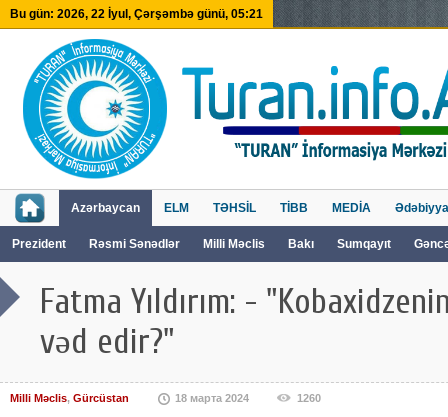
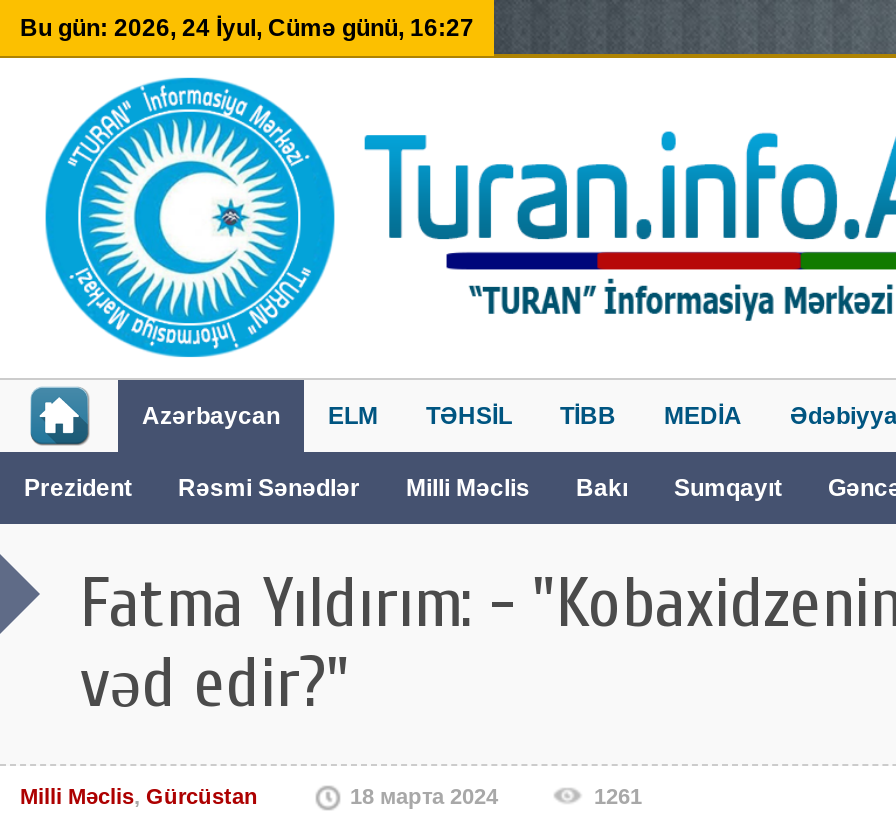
[10,7,263,21] Bu gün: 2026, 22 İyul, Çərşəmbə günü, 05:21 -> [20,14,474,42] Bu gün: 2026, 24 İyul, Cümə günü, 16:27
[297,392,321,404] 1260 -> [594,784,642,808] 1261

